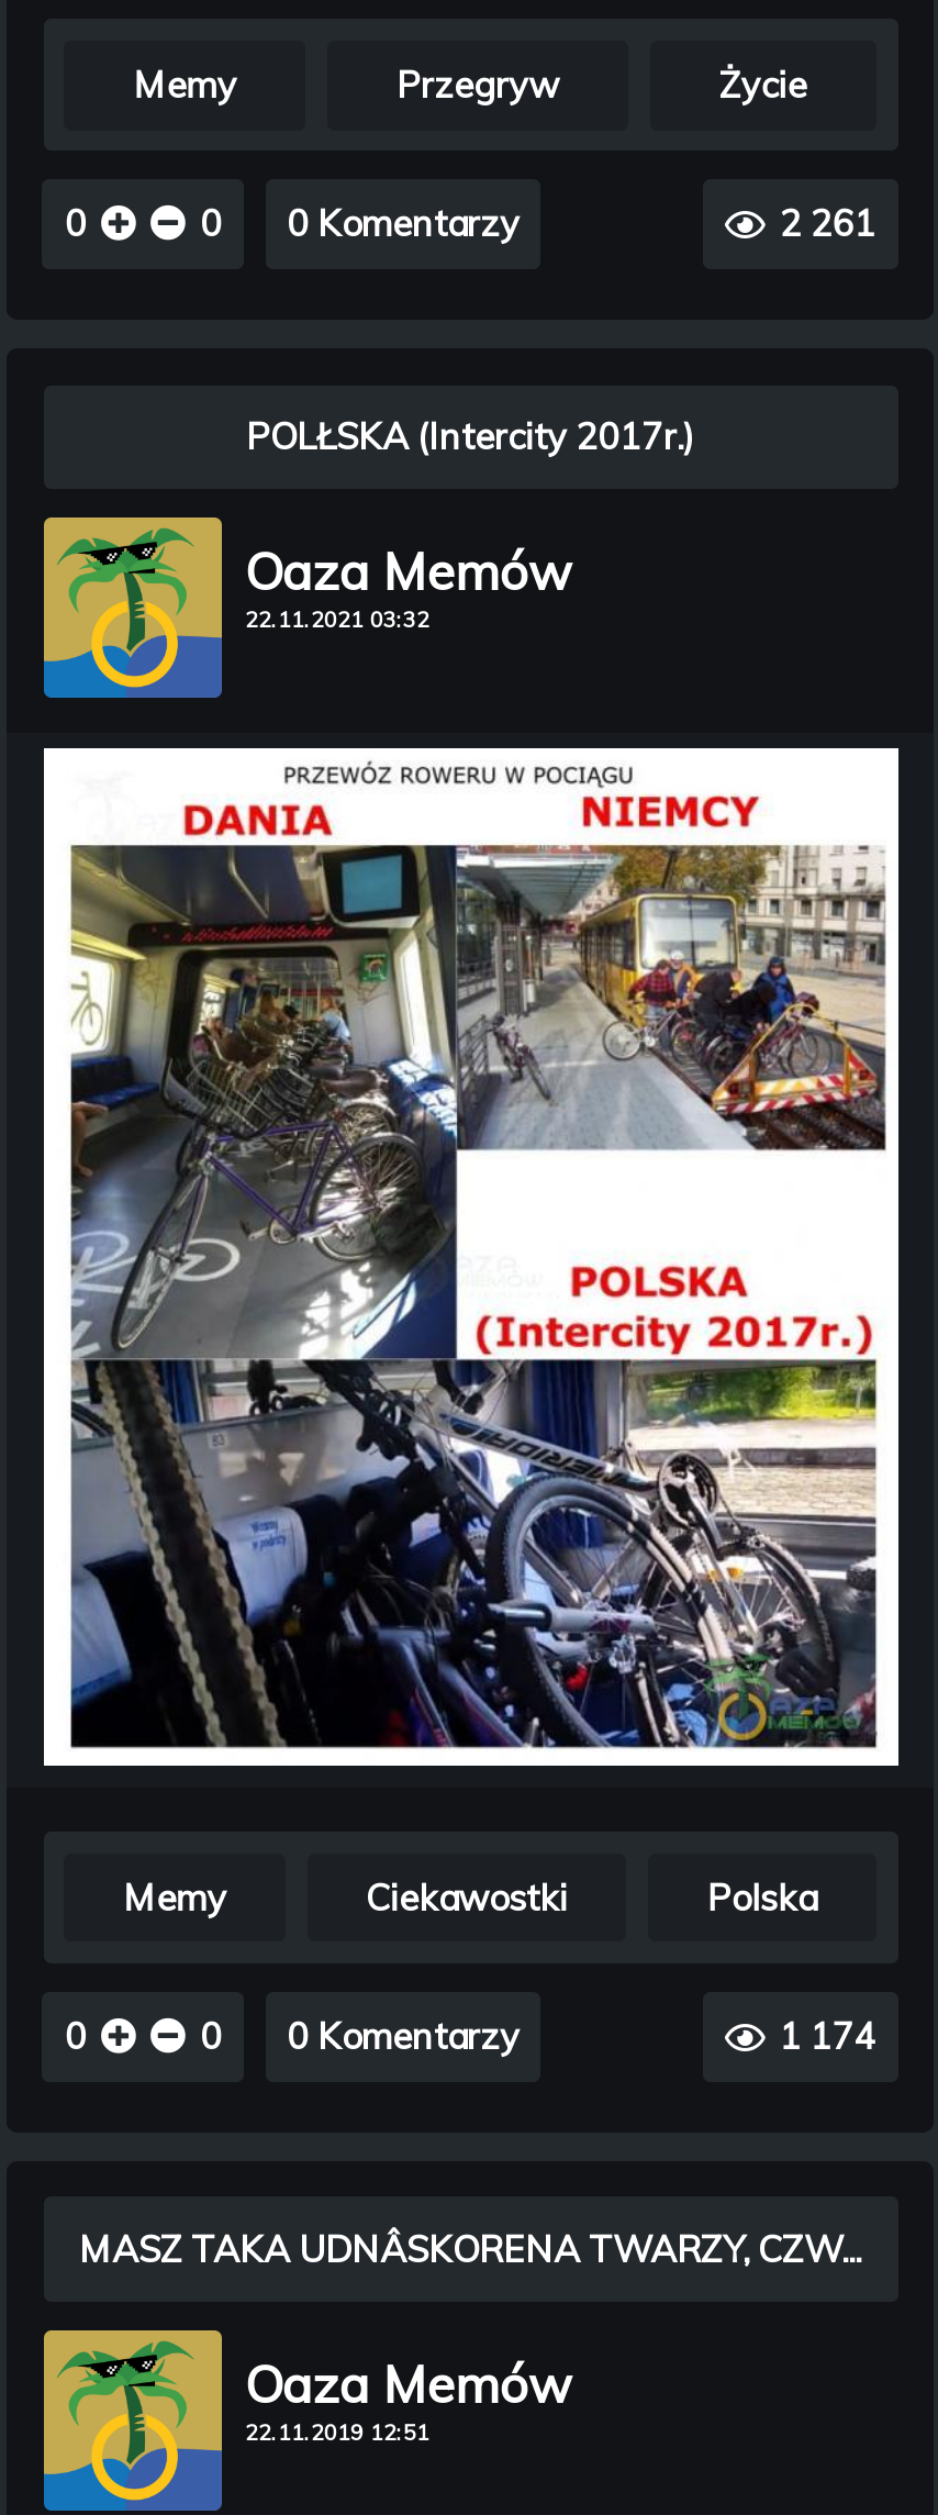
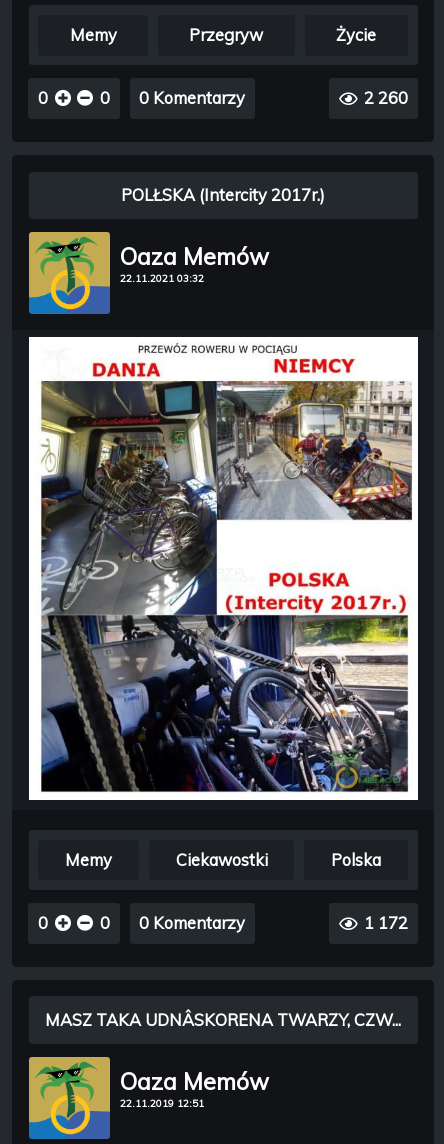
[779,202,876,246] 2 261 -> [364,88,408,108] 2 260
[779,2014,876,2058] 1 174 -> [364,913,408,933] 1 172

